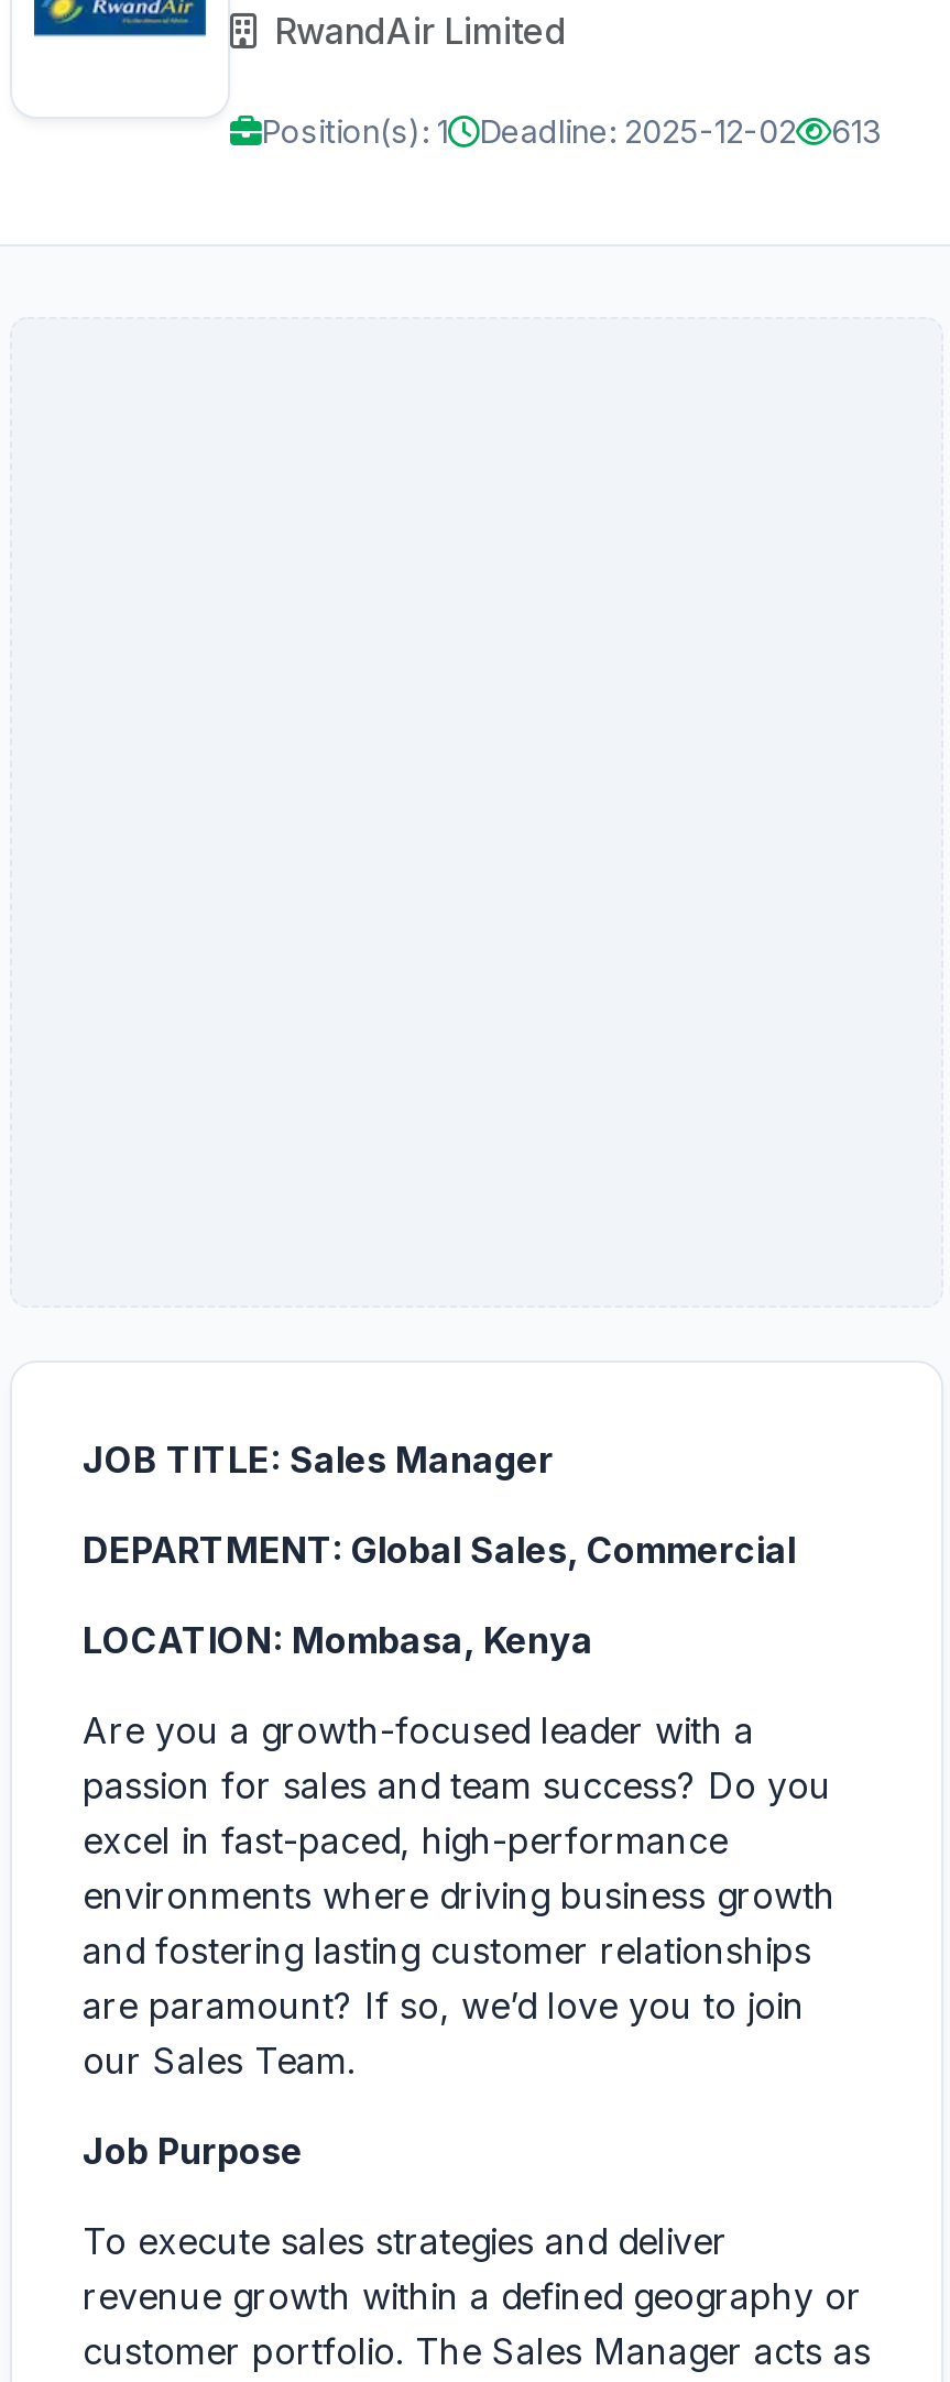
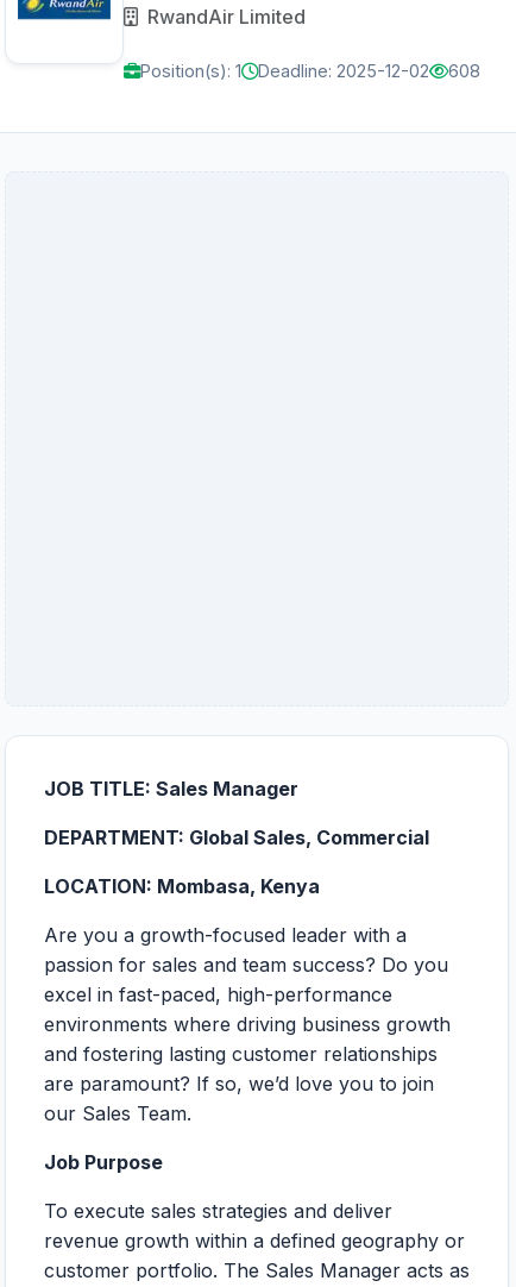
[261,112,880,150] Position(s): 1 Deadline: 2025-12-02 613 -> [140,61,480,81] Position(s): 1 Deadline: 2025-12-02 608

